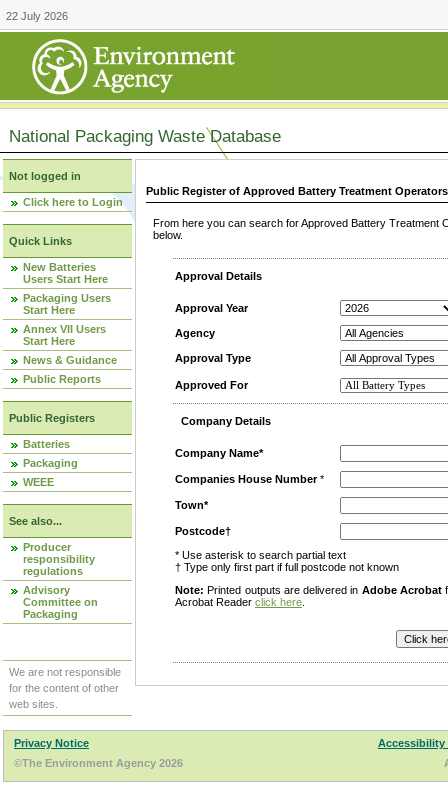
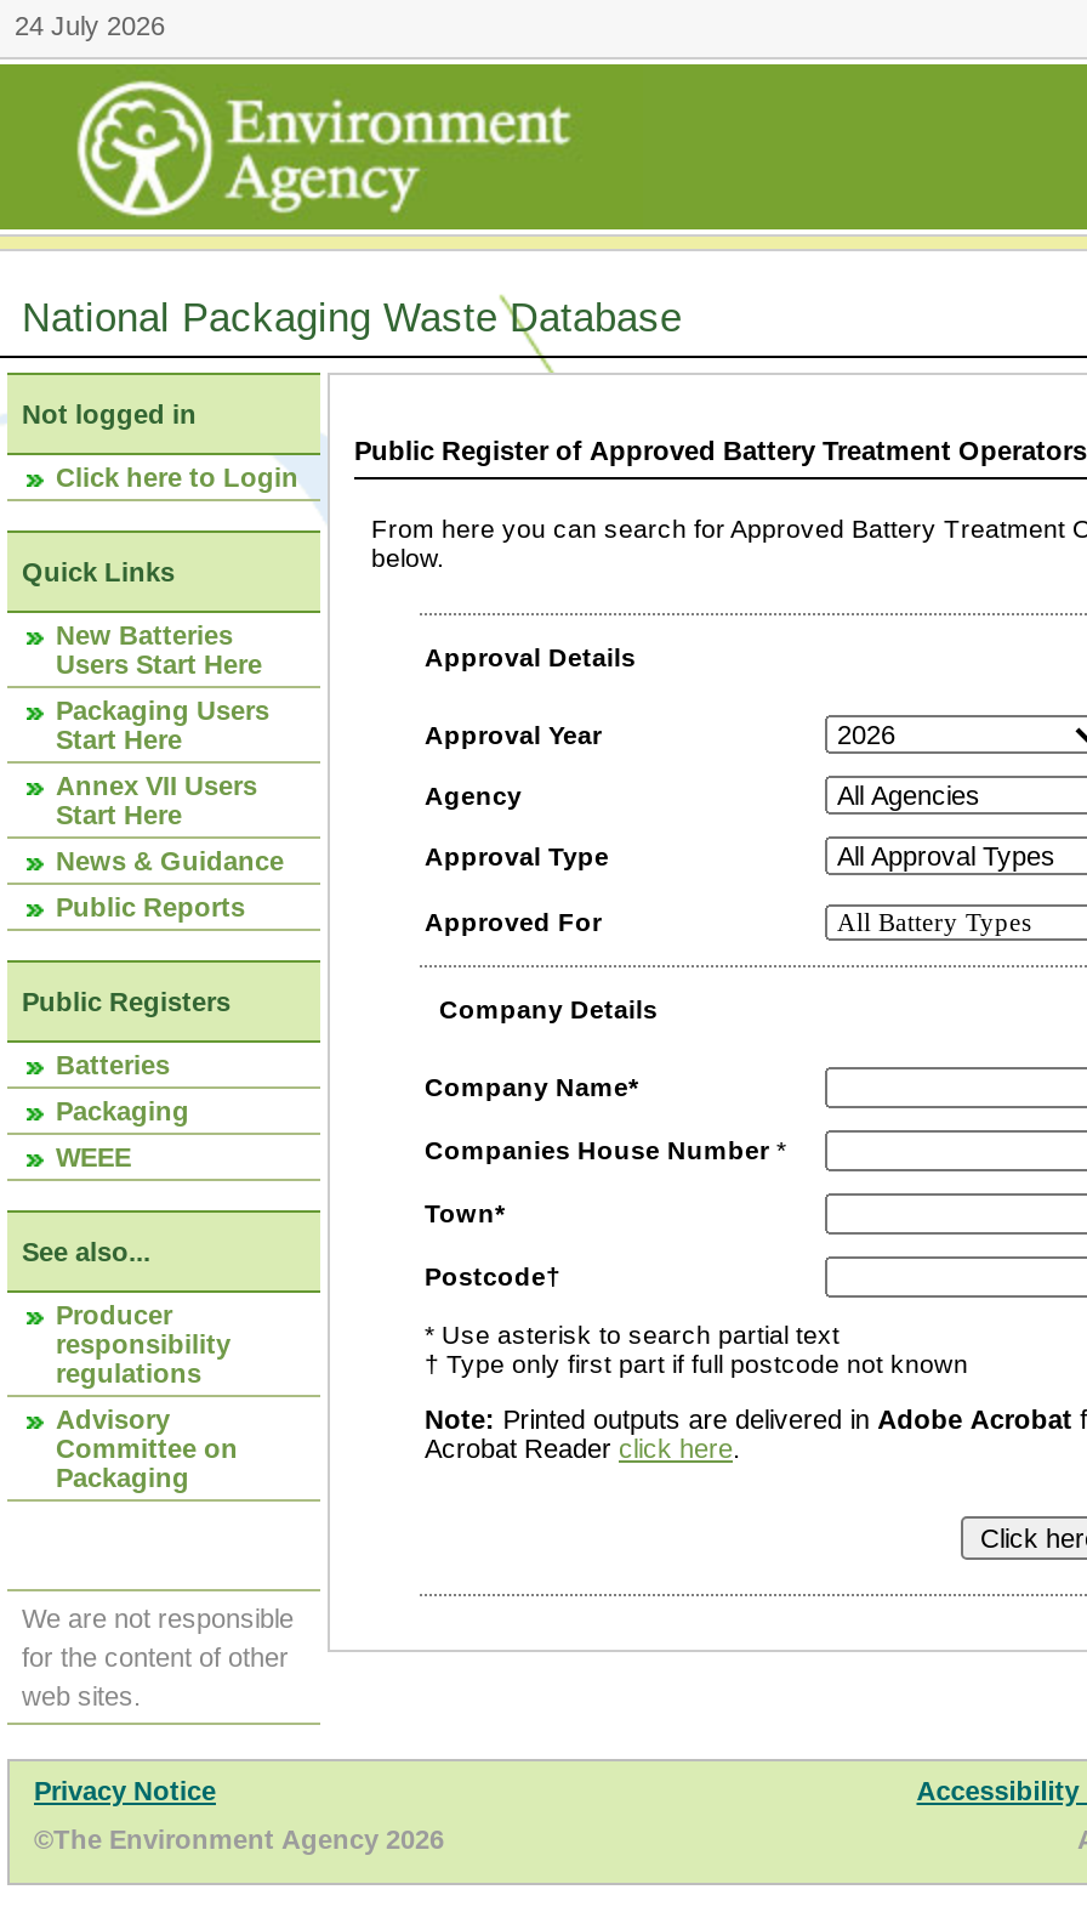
[6,10,68,22] 22 July 2026 -> [15,11,165,40] 24 July 2026

